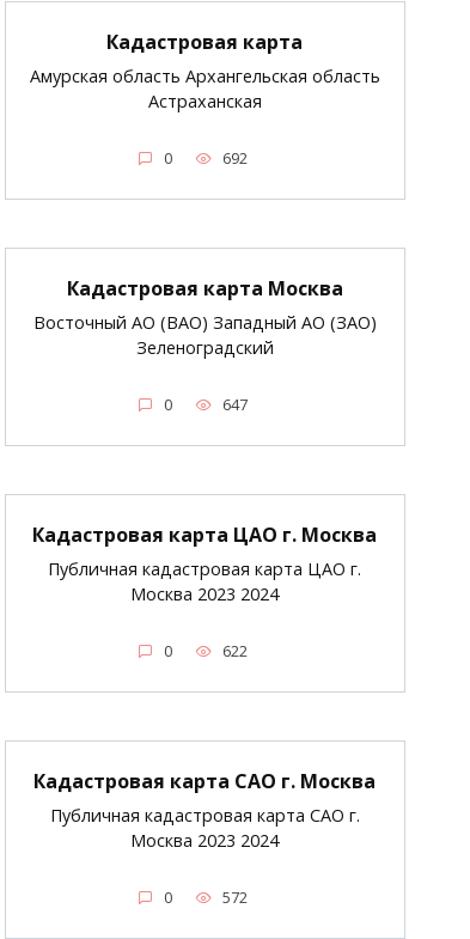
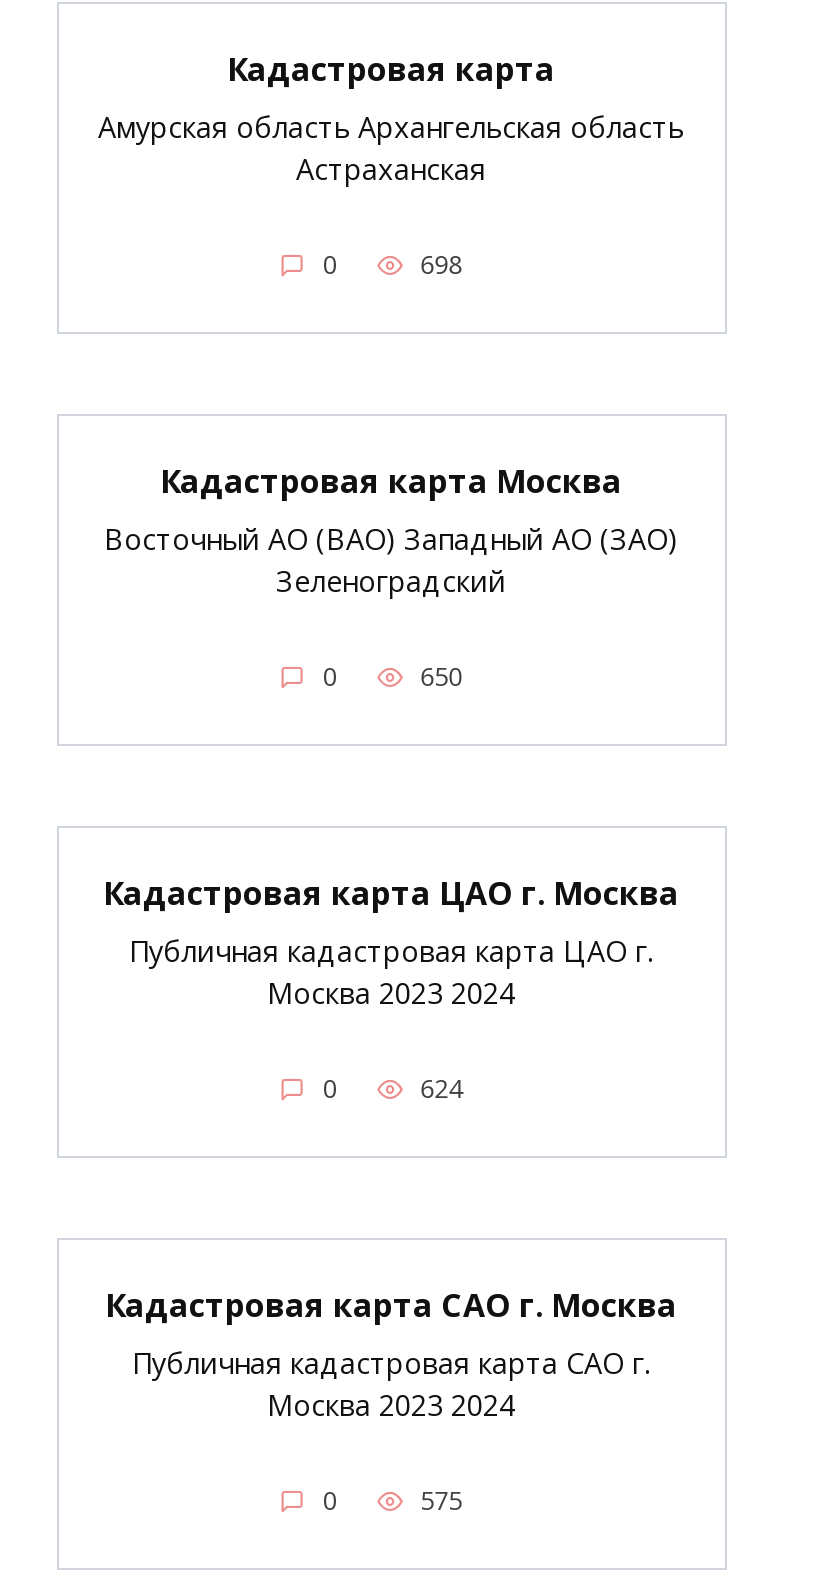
[222,148,247,169] 692 -> [421,247,463,283] 698
[222,394,247,416] 647 -> [421,659,463,695] 650
[222,640,247,662] 622 -> [421,1071,463,1107] 624
[222,887,247,908] 572 -> [421,1483,463,1519] 575

